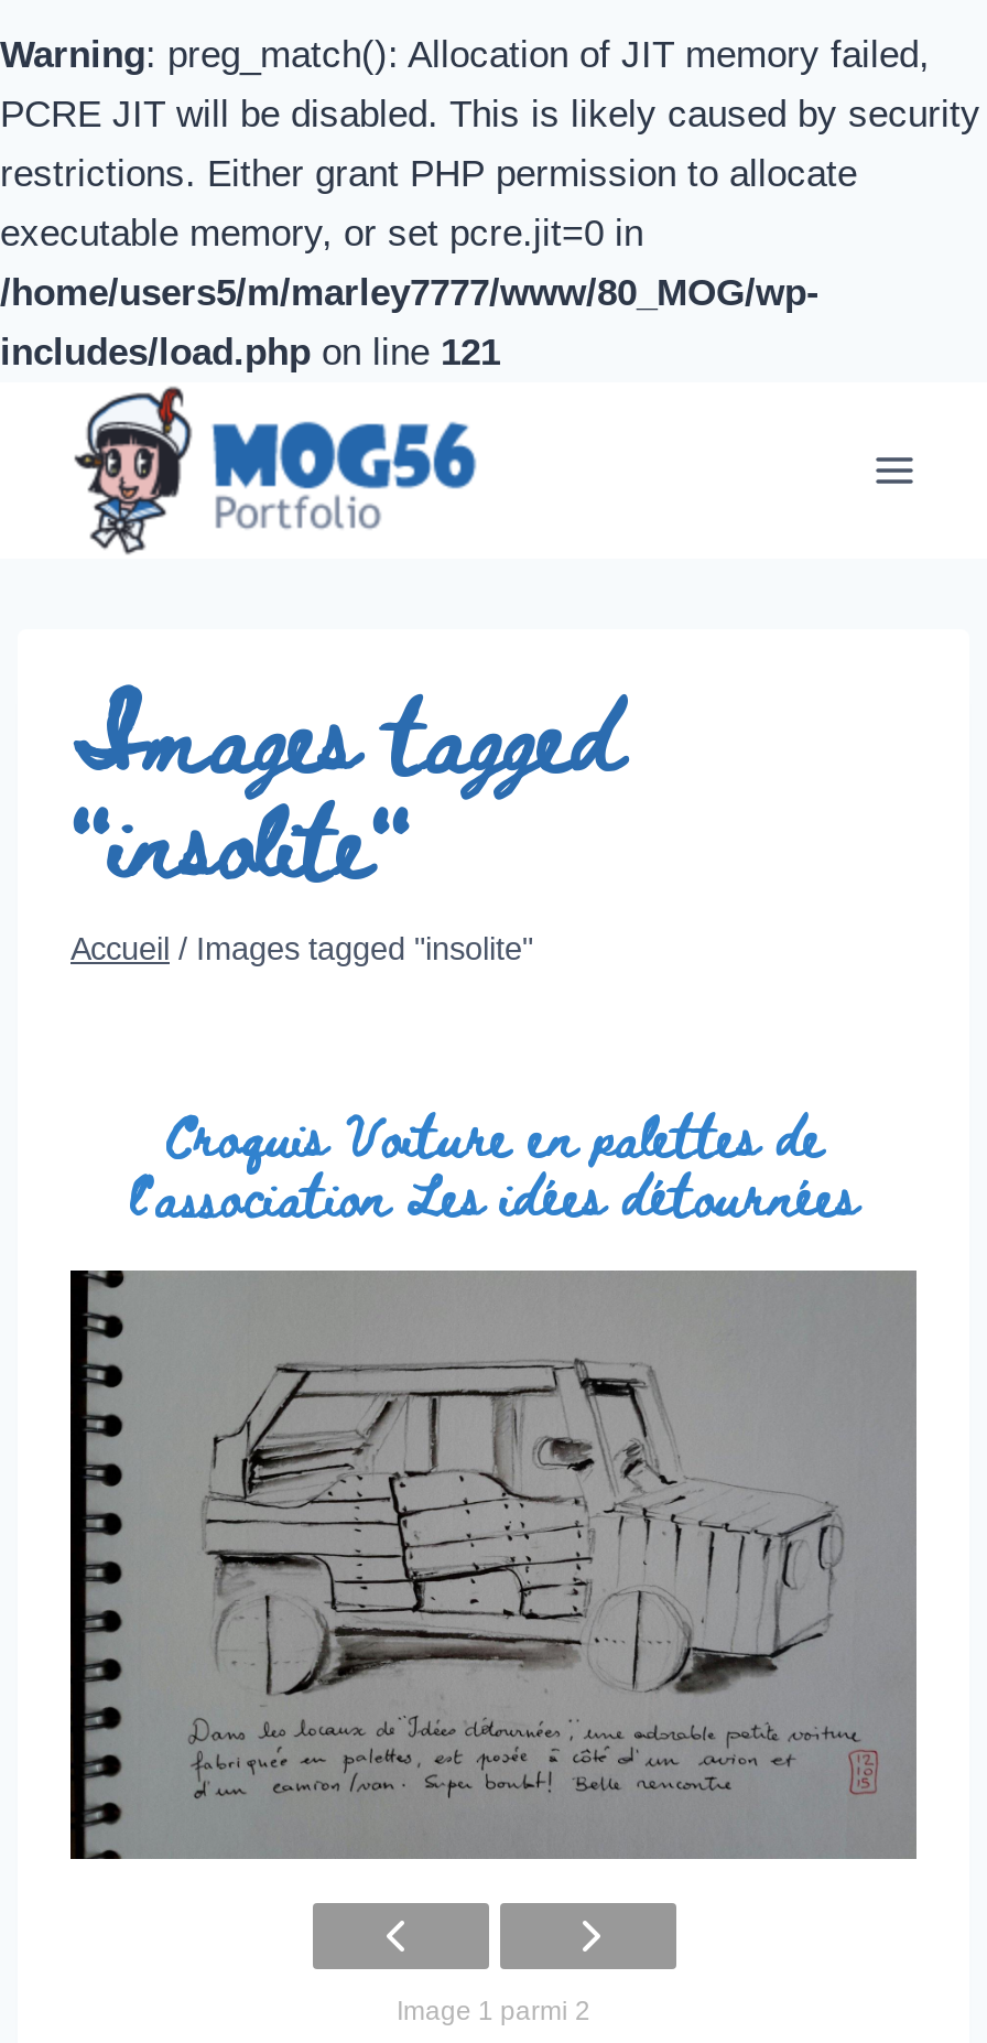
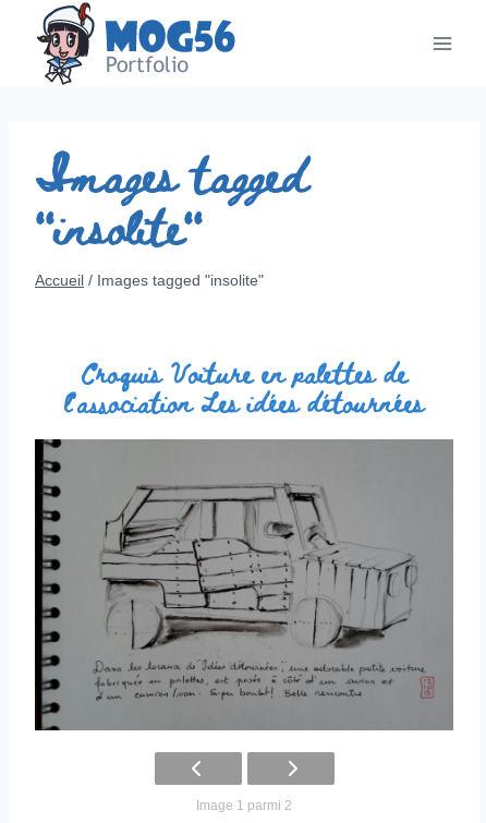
[0,34,980,374] Warning: preg_match(): Allocation of JIT memory failed, | PCRE JIT will be disabled. This is likely caused by security | restrictions. Either grant PHP permission to allocate | executable memory, or set pcre.jit=0 in | /home/users5/m/marley7777/www/80_MOG/wp- | includes/load.php on line 121 -> none

